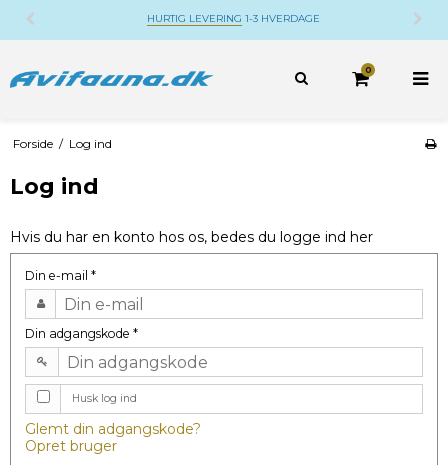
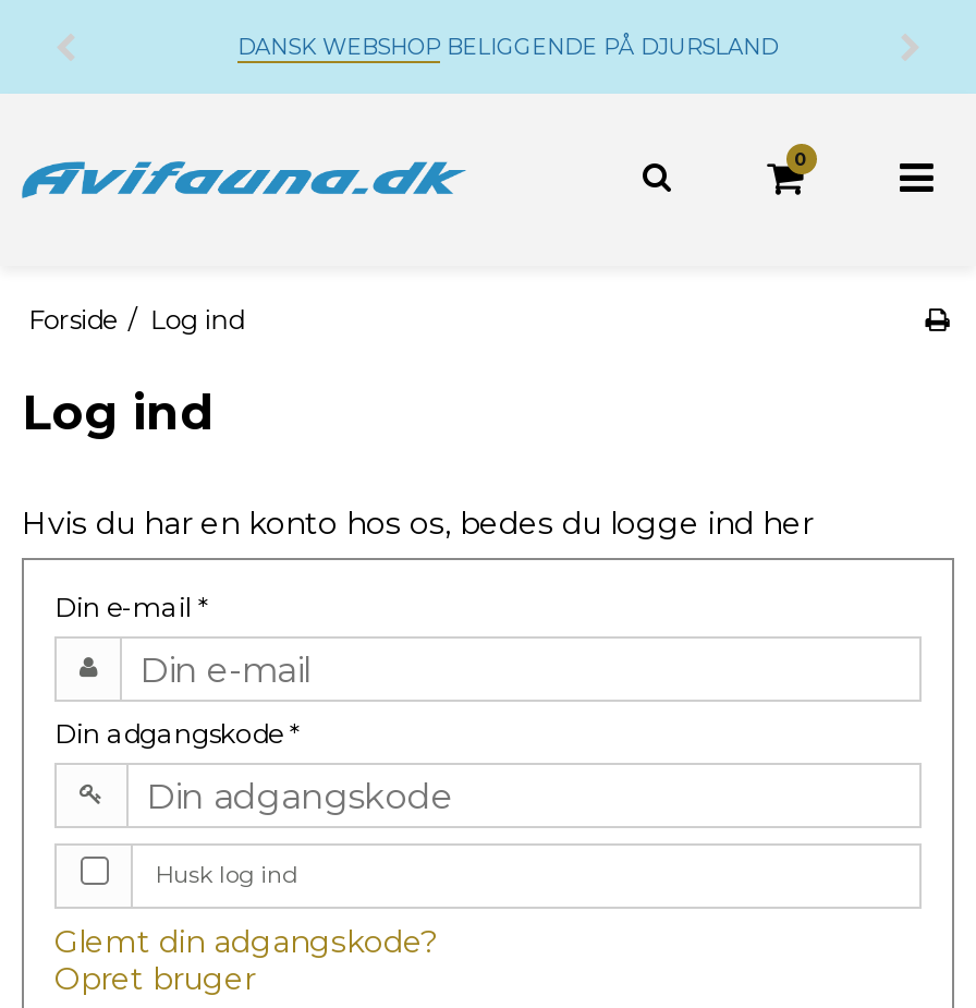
[146,12,319,25] HURTIG LEVERING 1-3 HVERDAGE -> [237,33,778,61] DANSK WEBSHOP BELIGGENDE PÅ DJURSLAND

